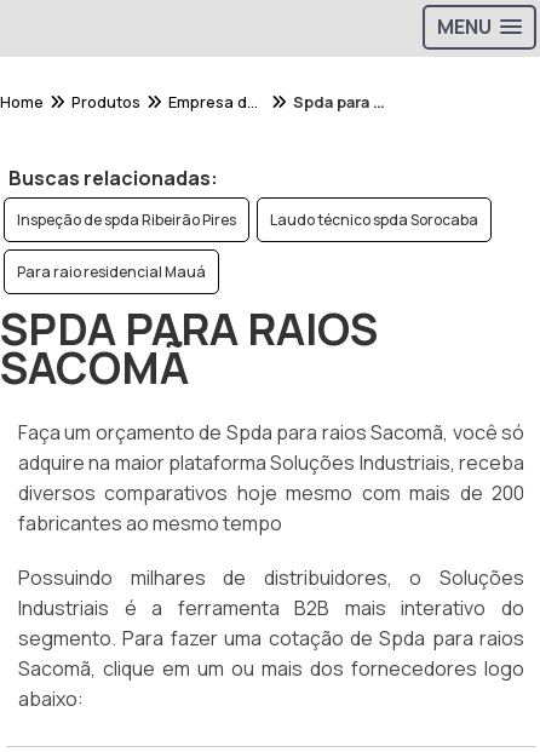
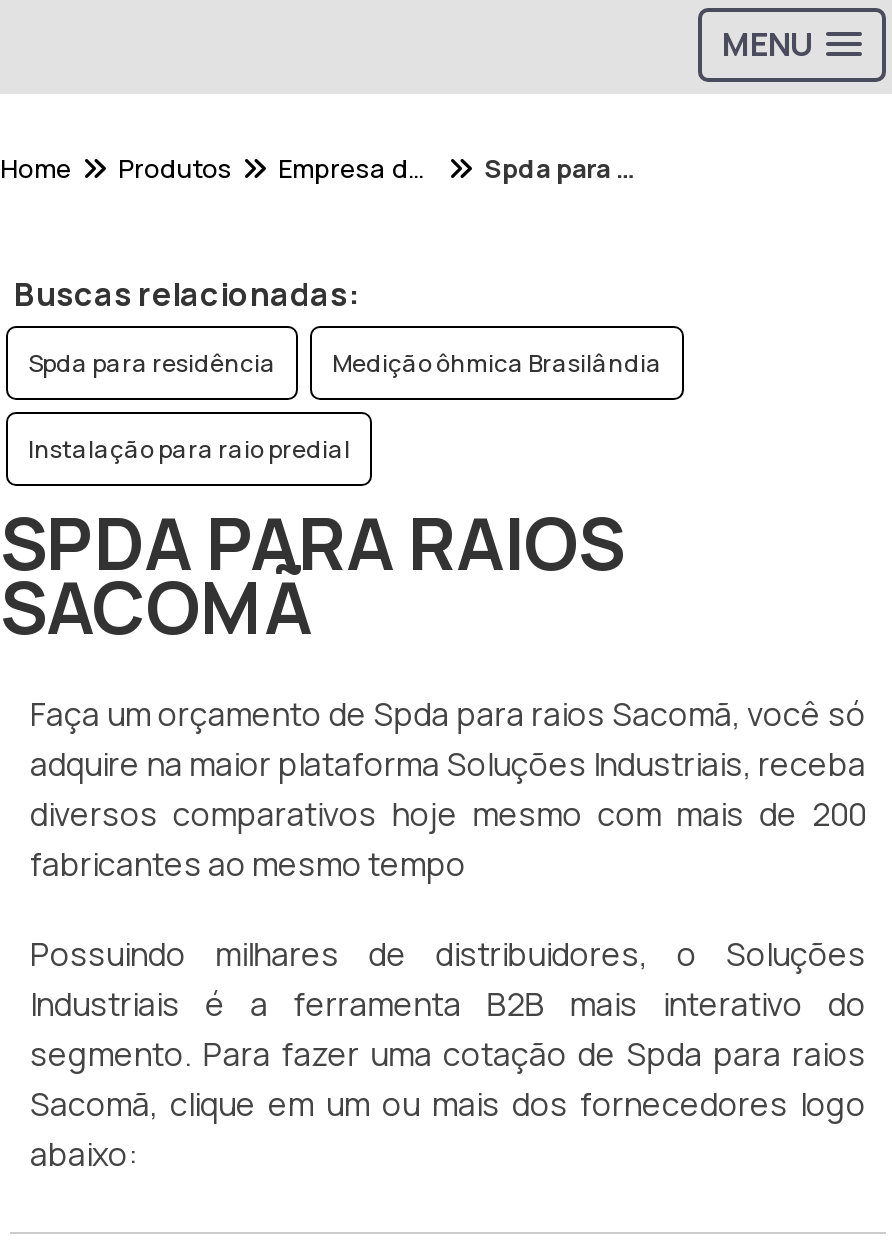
[17,209,478,230] Inspeção de spda Ribeirão Pires | Laudo técnico spda Sorocaba -> [28,346,662,380] Spda para residência | Medição ôhmica Brasilândia
[17,262,206,282] Para raio residencial Mauá -> [28,432,350,466] Instalação para raio predial

